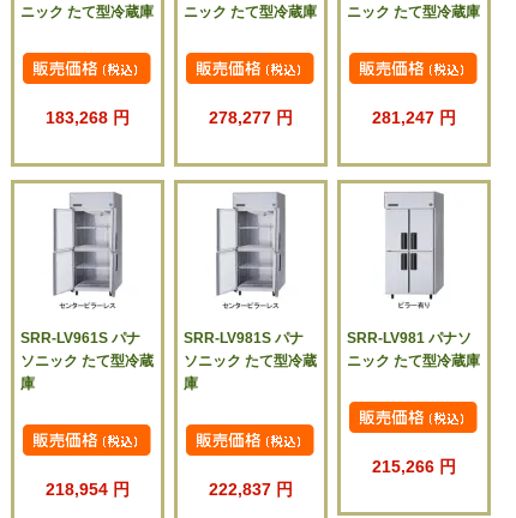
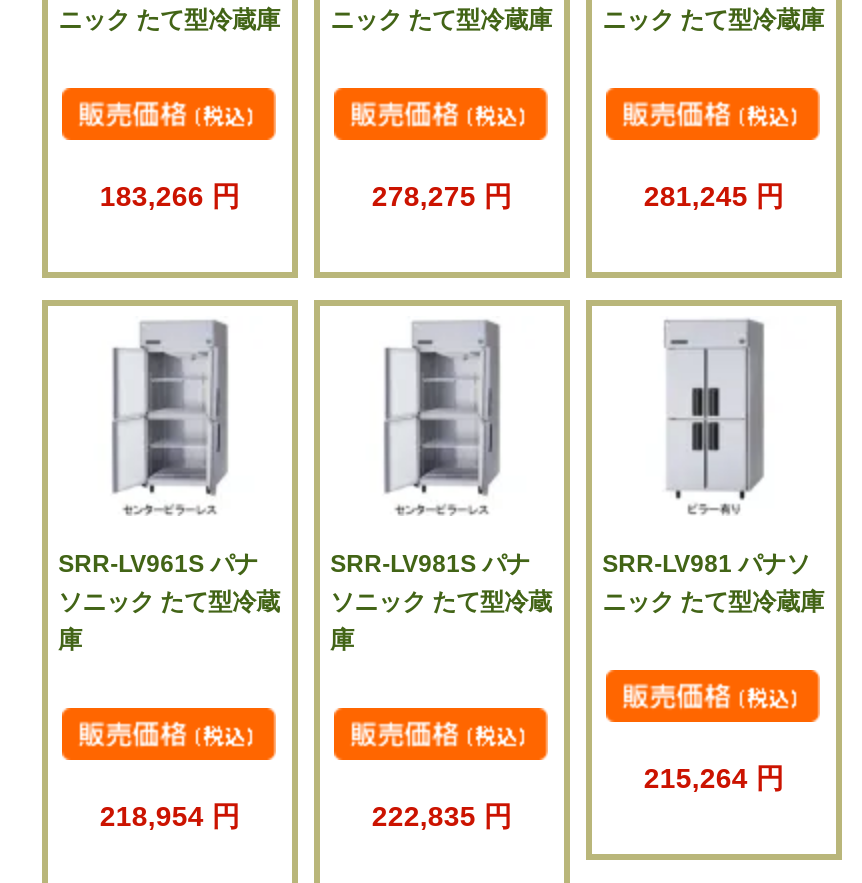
[45,108,129,127] 183,268 円 -> [100,180,240,212] 183,266 円
[209,108,293,127] 278,277 円 -> [372,180,512,212] 278,275 円
[372,108,456,127] 281,247 円 -> [644,180,784,212] 281,245 円
[372,456,456,476] 215,266 円 -> [644,761,784,793] 215,264 円
[209,479,293,498] 222,837 円 -> [372,799,512,831] 222,835 円

